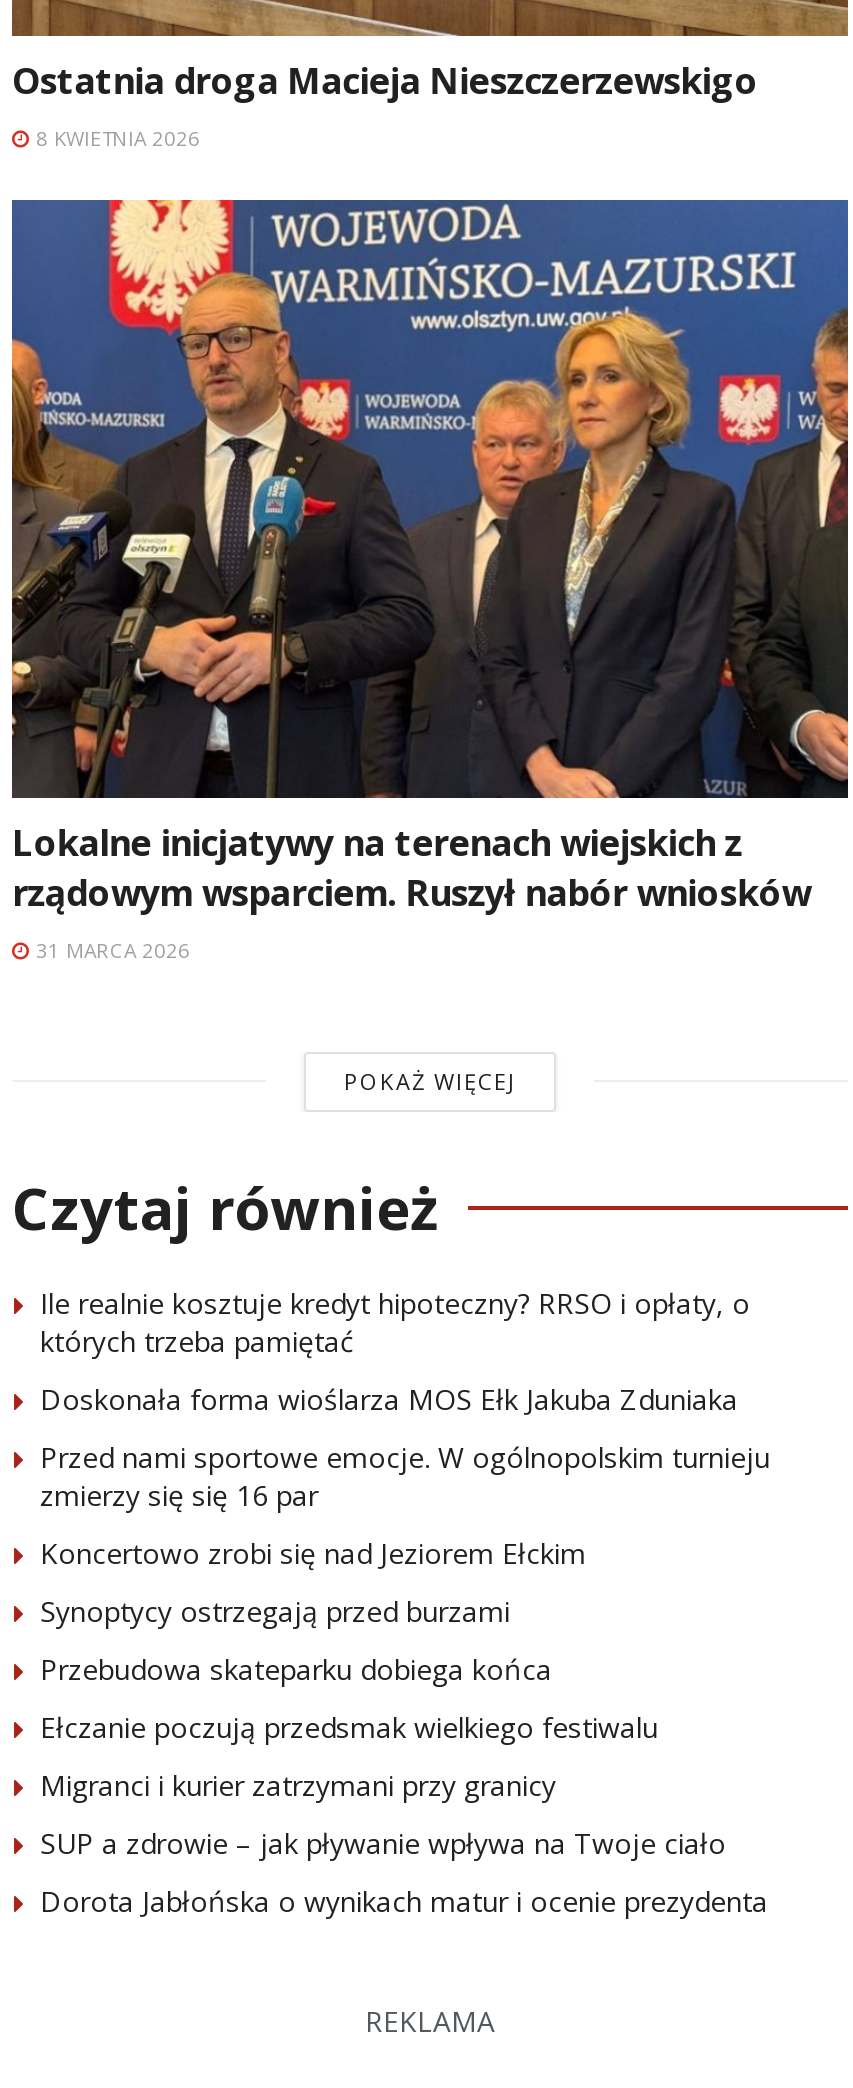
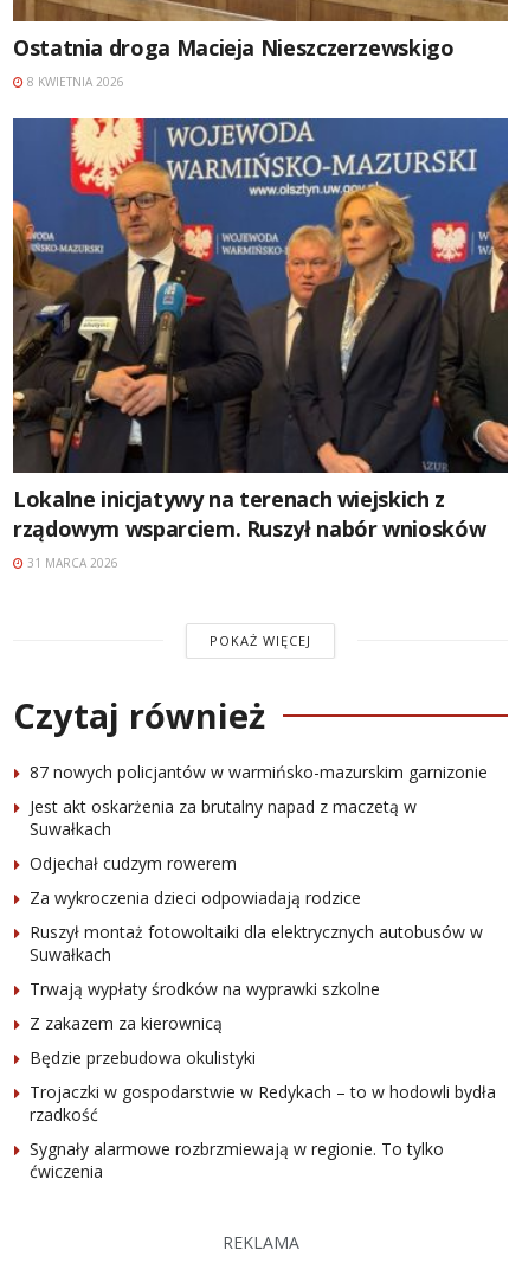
[40,1284,750,1360] Ile realnie kosztuje kredyt hipoteczny? RRSO i opłaty, o | których trzeba pamiętać -> [30,760,488,783] 87 nowych policjantów w warmińsko-mazurskim garnizonie
[40,1380,738,1418] Doskonała forma wioślarza MOS Ełk Jakuba Zduniaka -> [30,795,417,840] Jest akt oskarżenia za brutalny napad z maczetą w | Suwałkach
[40,1438,770,1514] Przed nami sportowe emocje. W ogólnopolskim turnieju | zmierzy się się 16 par -> [30,852,237,874] Odjechał cudzym rowerem
[40,1534,586,1572] Koncertowo zrobi się nad Jeziorem Ełckim -> [30,886,361,909] Za wykroczenia dzieci odpowiadają rodzice
[40,1592,510,1630] Synoptycy ostrzegają przed burzami -> [30,920,483,965] Ruszył montaż fotowoltaiki dla elektrycznych autobusów w | Suwałkach
[40,1650,552,1688] Przebudowa skateparku dobiega końca -> [30,977,380,1000] Trwają wypłaty środków na wyprawki szkolne
[40,1708,658,1746] Ełczanie poczują przedsmak wielkiego festiwalu -> [30,1012,223,1034] Z zakazem za kierownicą
[40,1766,556,1804] Migranci i kurier zatrzymani przy granicy -> [30,1046,256,1069] Będzie przebudowa okulistyki
[40,1824,726,1862] SUP a zdrowie – jak pływanie wpływa na Twoje ciało -> [30,1080,496,1125] Trojaczki w gospodarstwie w Redykach – to w hodowli bydła | rzadkość
[40,1882,768,1920] Dorota Jabłońska o wynikach matur i ocenie prezydenta -> [30,1137,444,1182] Sygnały alarmowe rozbrzmiewają w regionie. To tylko | ćwiczenia

